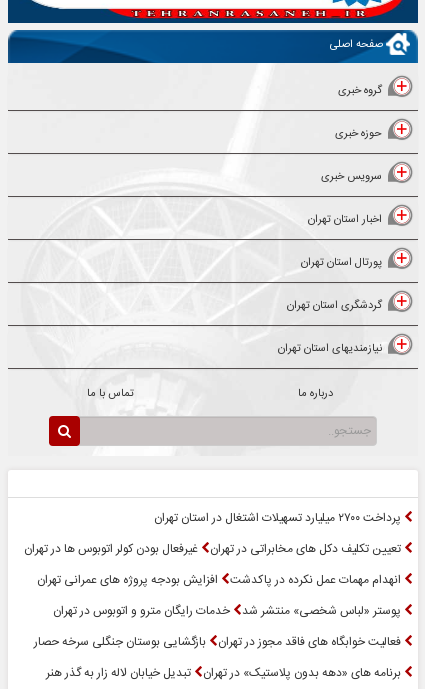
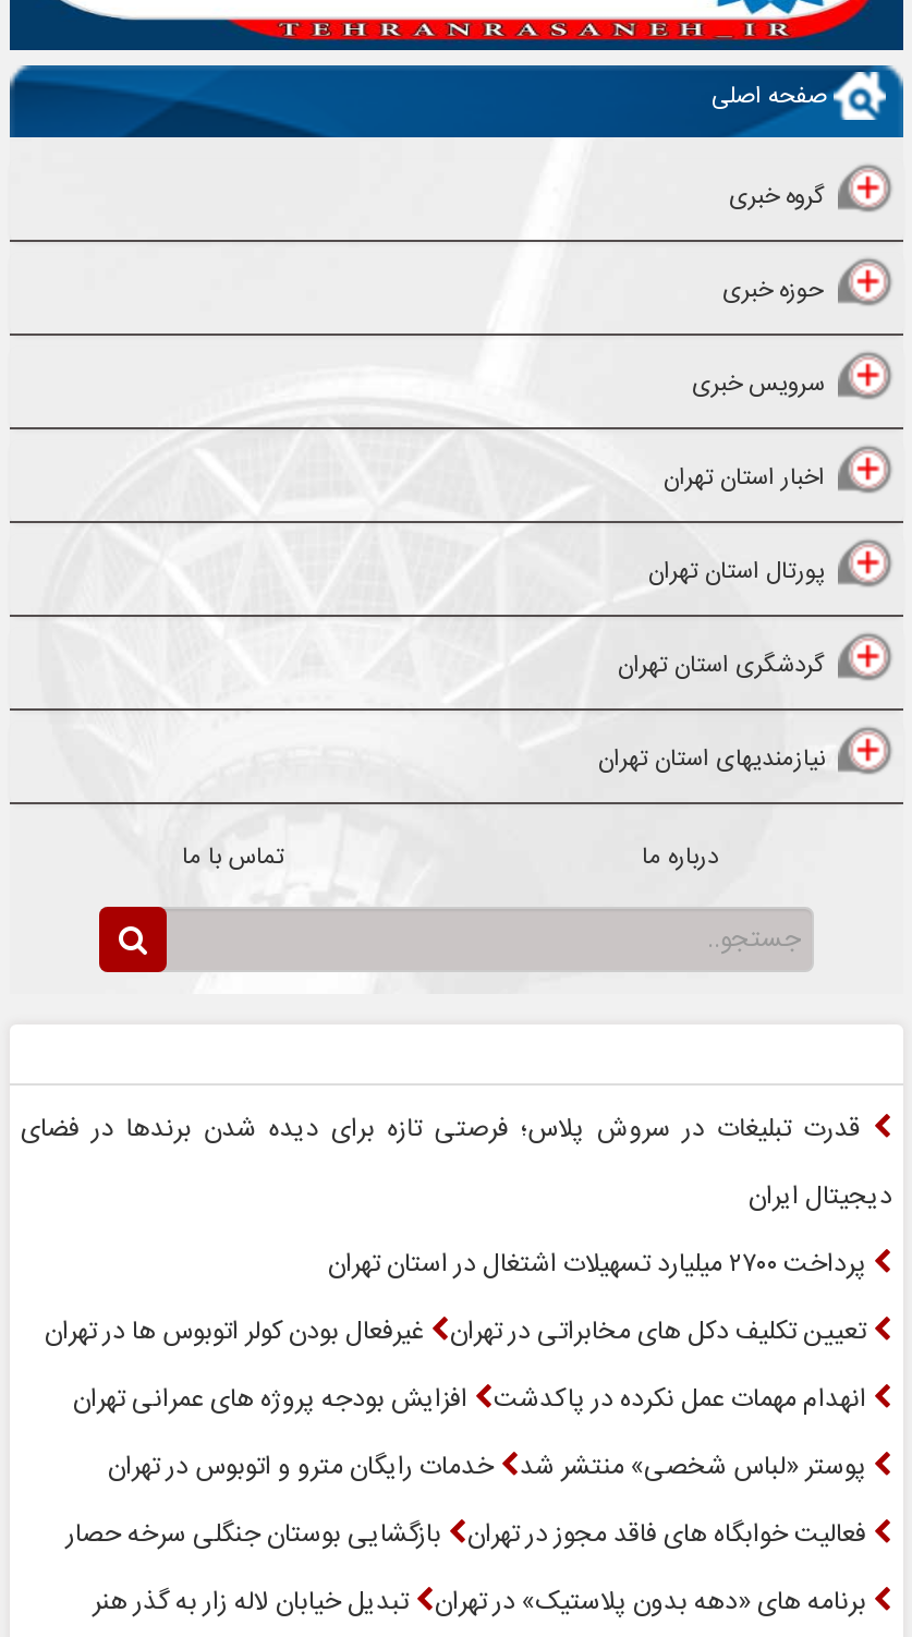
none -> [21,1107,892,1218] قدرت تبلیغات در سروش پلاس؛ فرصتی تازه برای دیده شدن برندها در فضای | دیجیتال ایران

